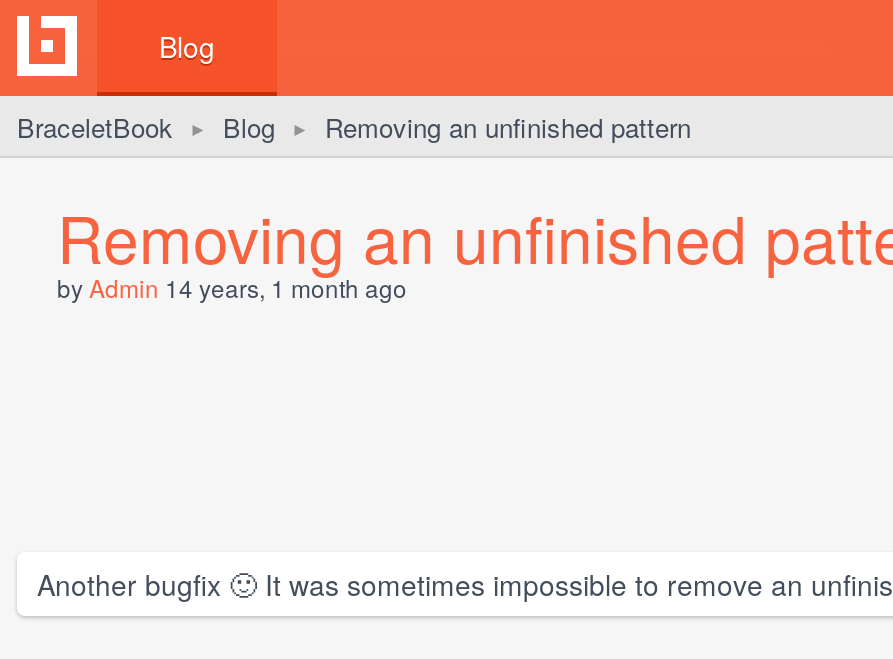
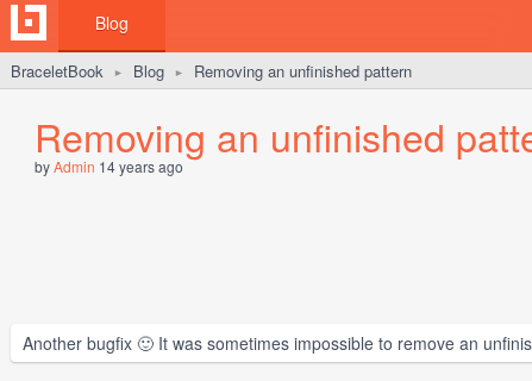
[57,270,407,304] by Admin 14 years, 1 month ago -> [35,156,183,176] by Admin 14 years ago

